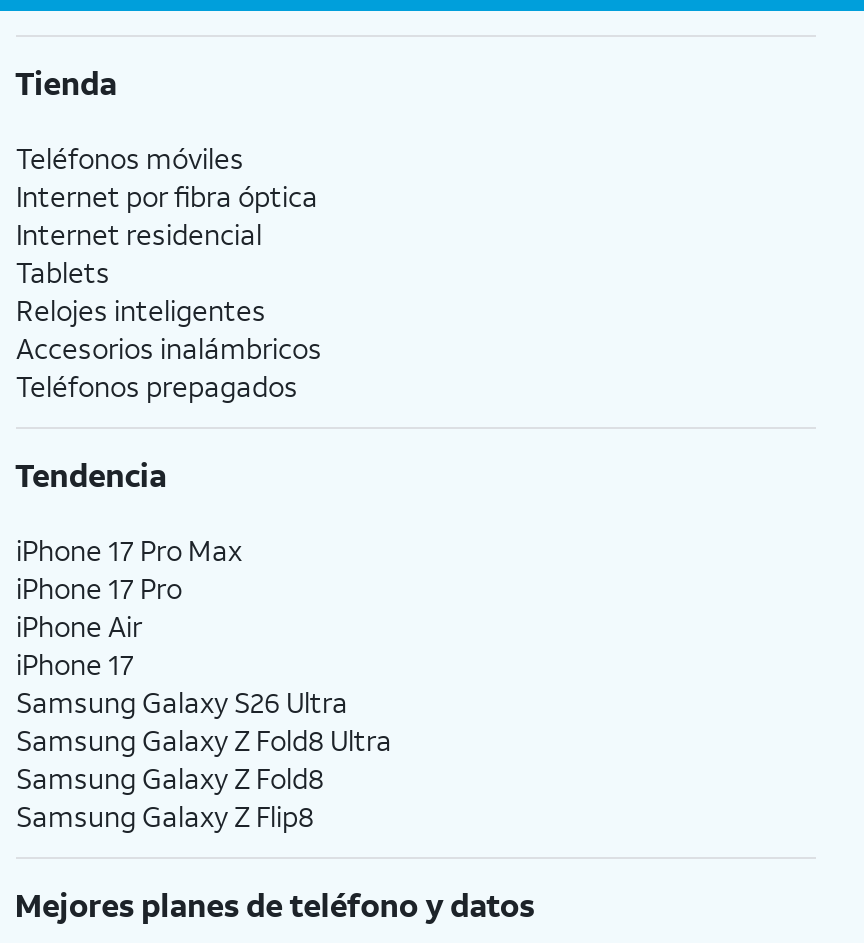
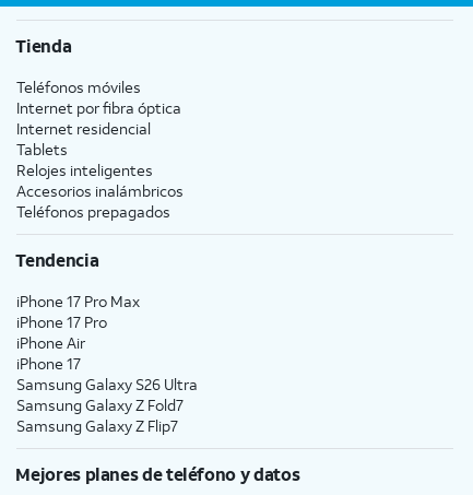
[16,721,392,835] Samsung Galaxy Z Fold8 Ultra | Samsung Galaxy Z Fold8 | Samsung Galaxy Z Flip8 -> [16,394,184,436] Samsung Galaxy Z Fold7 | Samsung Galaxy Z Flip7

